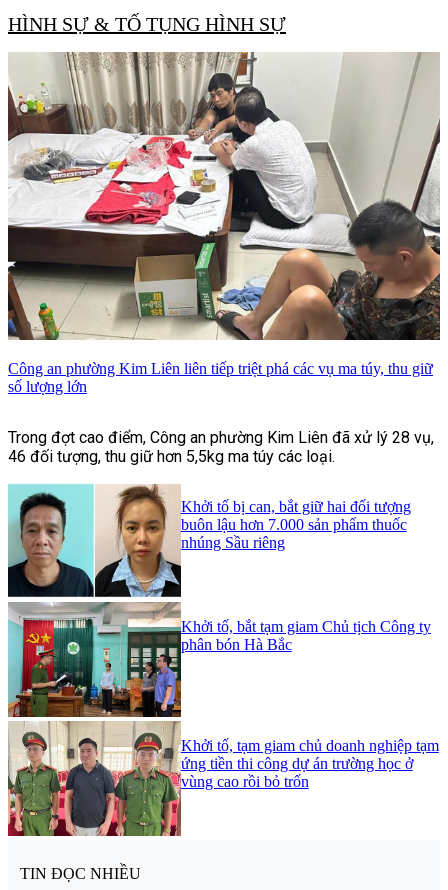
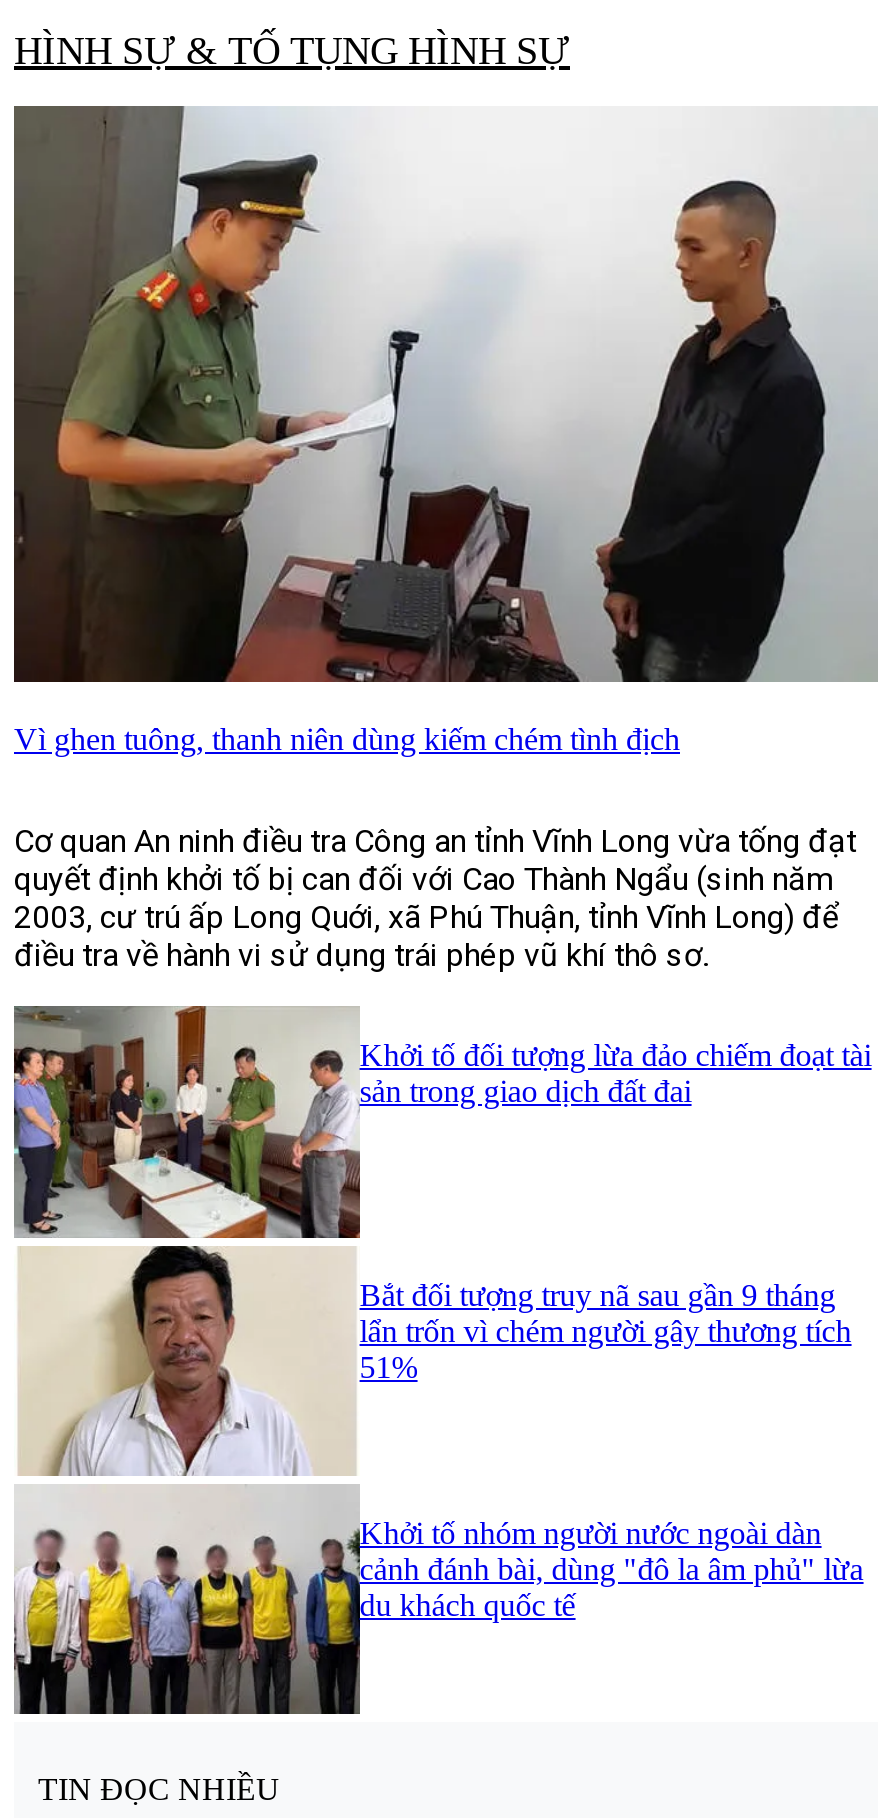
[7,51,441,395] [image] | Công an phường Kim Liên liên tiếp triệt phá các vụ ma túy, thu giữ | số lượng lớn -> [12,106,876,757] [image] | Vì ghen tuông, thanh niên dùng kiếm chém tình địch
[8,428,434,466] Trong đợt cao điểm, Công an phường Kim Liên đã xử lý 28 vụ, | 46 đối tượng, thu giữ hơn 5,5kg ma túy các loại. -> [14,823,856,975] Cơ quan An ninh điều tra Công an tỉnh Vĩnh Long vừa tống đạt | quyết định khởi tố bị can đối với Cao Thành Ngẩu (sinh năm | 2003, cư trú ấp Long Quới, xã Phú Thuận, tỉnh Vĩnh Long) để | điều tra về hành vi sử dụng trái phép vũ khí thô sơ.
[7,494,411,837] [image] | Khởi tố bị can, bắt giữ hai đối tượng | buôn lậu hơn 7.000 sản phẩm thuốc | nhúng Sầu riêng -> [12,1004,872,1716] [image] | Khởi tố đối tượng lừa đảo chiếm đoạt tài | sản trong giao dịch đất đai
[181,617,431,652] Khởi tố, bắt tạm giam Chủ tịch Công ty | phân bón Hà Bắc -> [360,1277,852,1383] Bắt đối tượng truy nã sau gần 9 tháng | lẩn trốn vì chém người gây thương tích | 51%
[181,737,439,790] Khởi tố, tạm giam chủ doanh nghiệp tạm | ứng tiền thi công dự án trường học ở | vùng cao rồi bỏ trốn -> [360,1515,864,1621] Khởi tố nhóm người nước ngoài dàn | cảnh đánh bài, dùng "đô la âm phủ" lừa | du khách quốc tế

